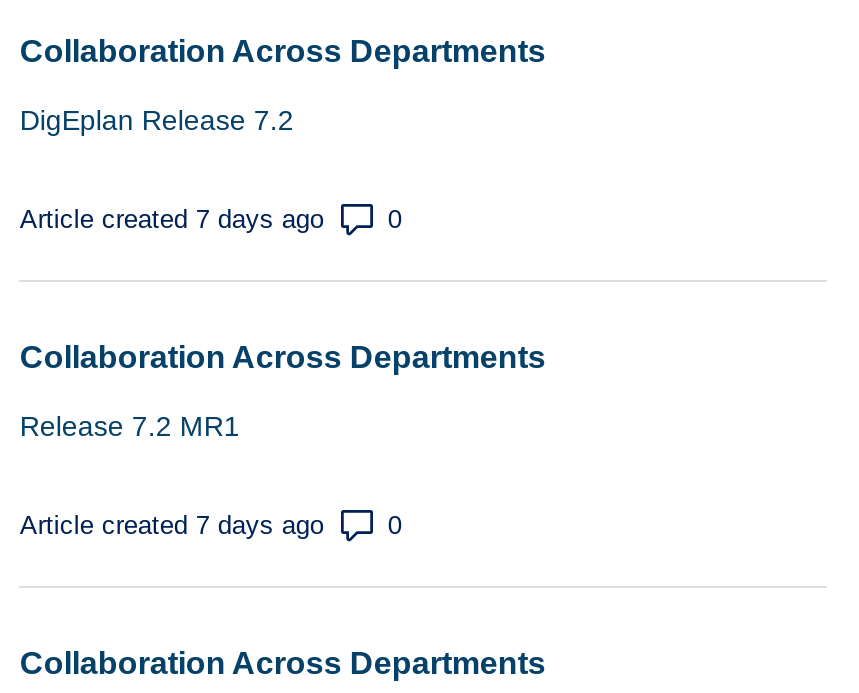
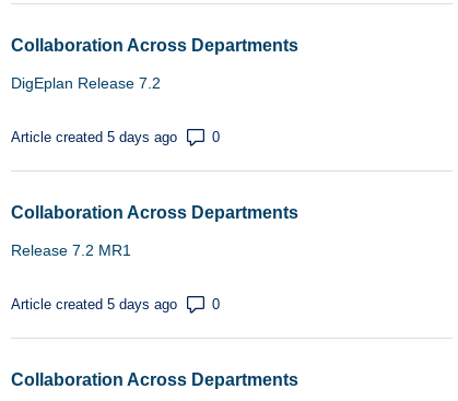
[20,204,324,234] Article created 7 days ago -> [11,129,178,145] Article created 5 days ago
[20,510,324,540] Article created 7 days ago -> [11,296,178,312] Article created 5 days ago

